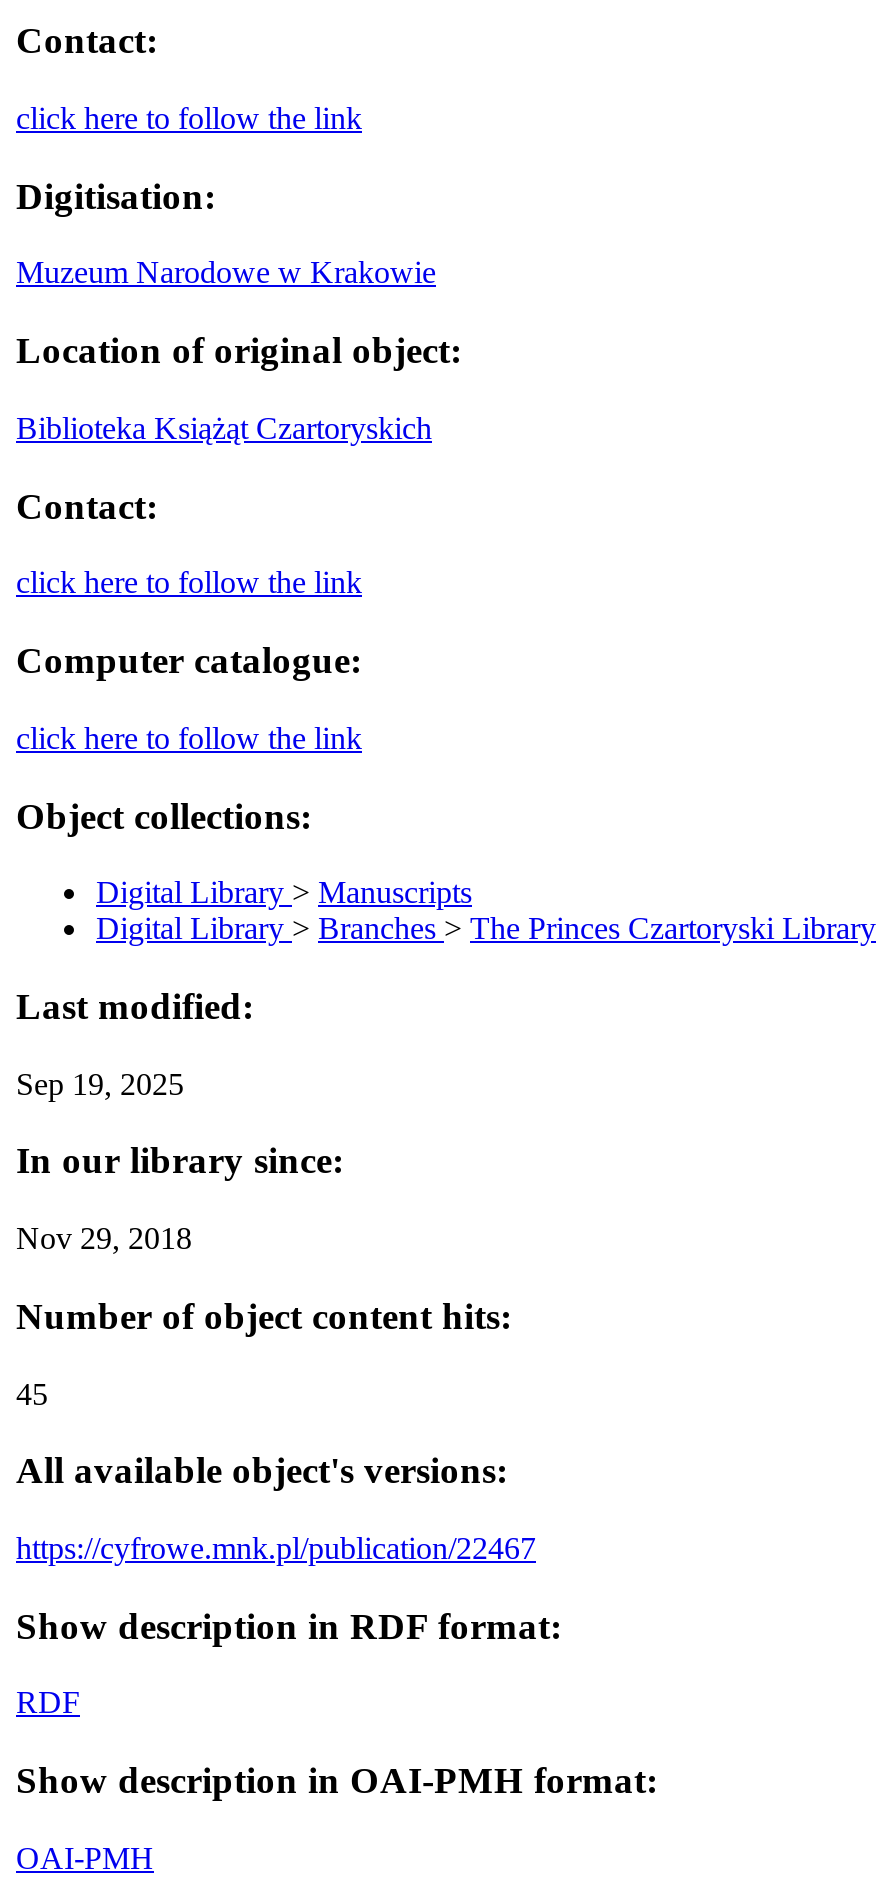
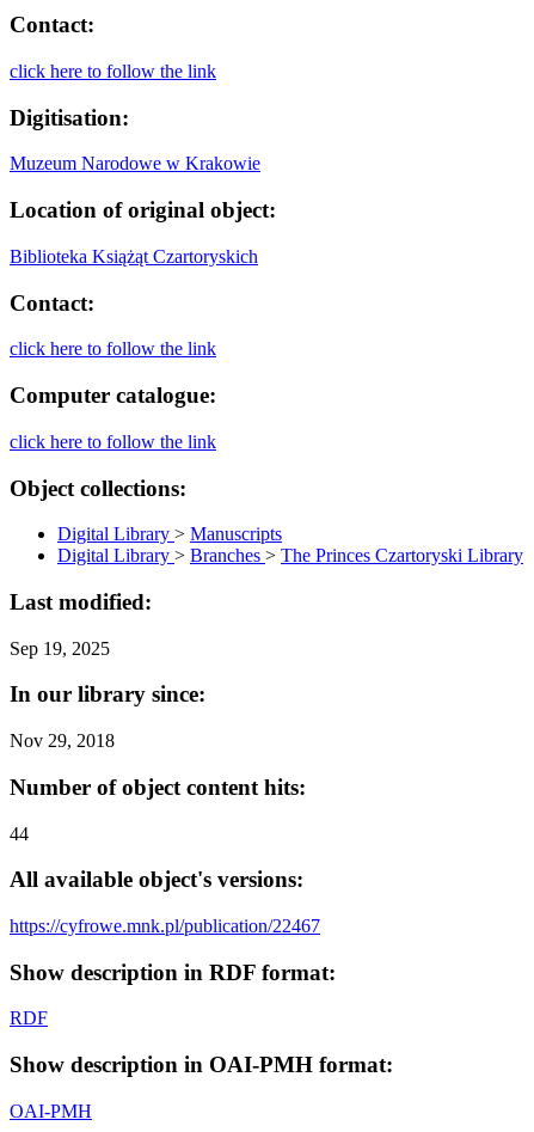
[16,1376,48,1410] 45 -> [10,823,29,843] 44

